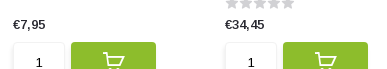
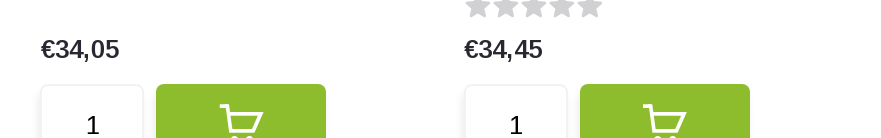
[13,17,45,32] €7,95 -> [41,34,119,64] €34,05

